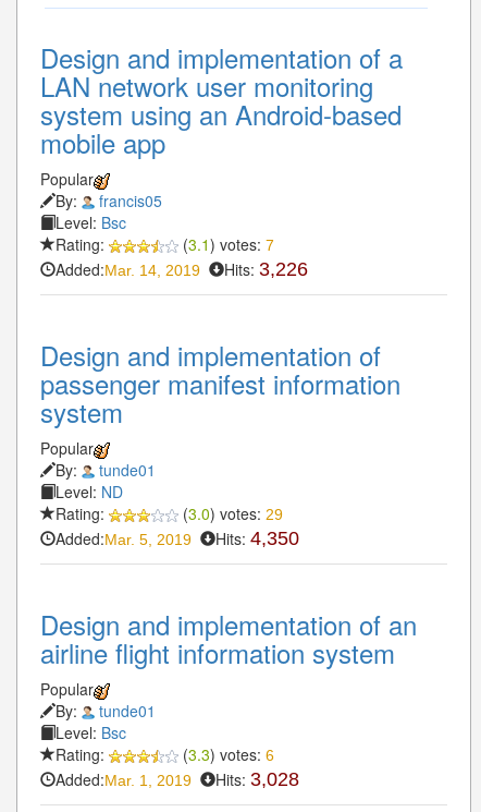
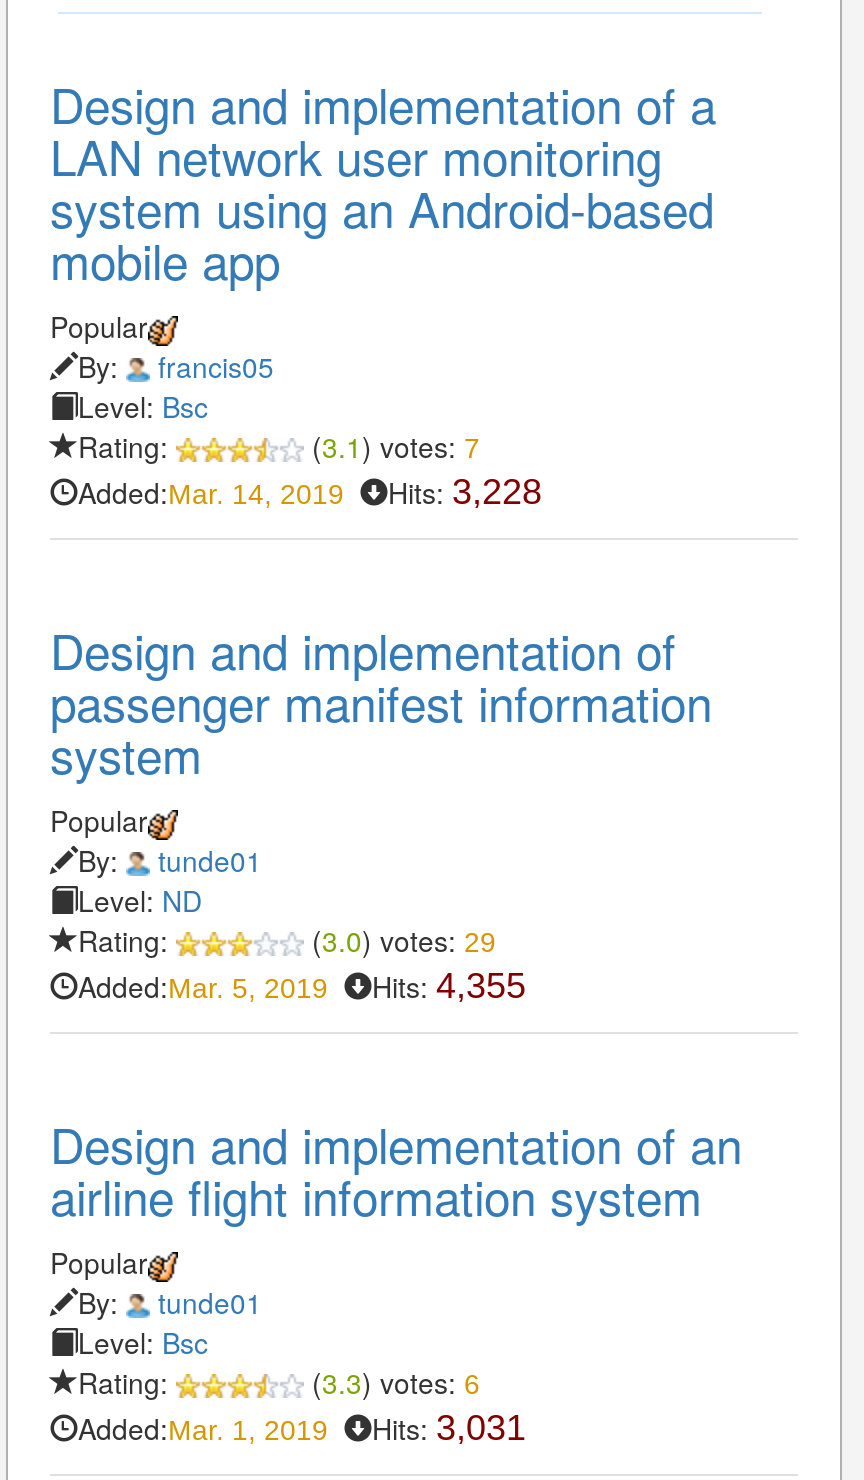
[55,258,308,280] Added:Mar. 14, 2019 Hits: 3,226 -> [78,472,542,512] Added:Mar. 14, 2019 Hits: 3,228
[55,527,299,549] Added:Mar. 5, 2019 Hits: 4,350 -> [78,966,526,1006] Added:Mar. 5, 2019 Hits: 4,355
[55,768,299,790] Added:Mar. 1, 2019 Hits: 3,028 -> [78,1408,526,1448] Added:Mar. 1, 2019 Hits: 3,031

